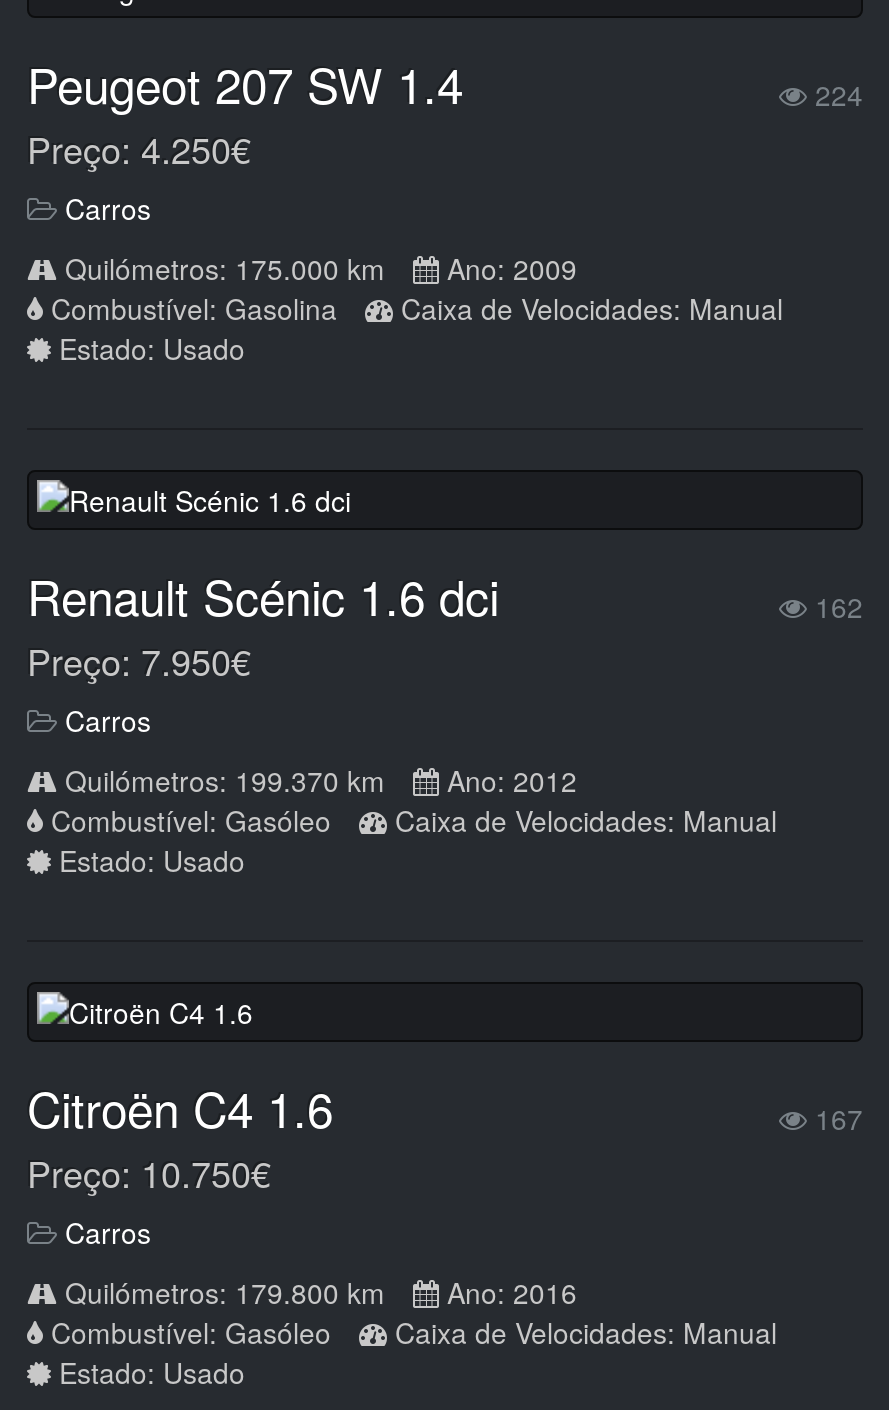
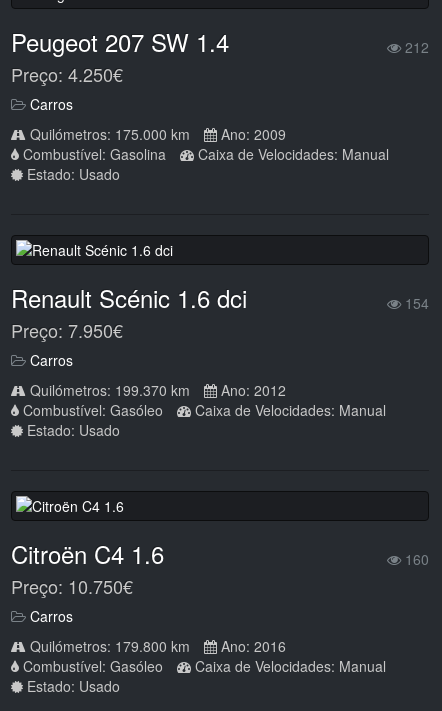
[807,74,863,114] 224 -> [401,37,429,57] 212
[807,586,863,626] 162 -> [401,293,429,313] 154
[807,1098,863,1138] 167 -> [401,549,429,569] 160

